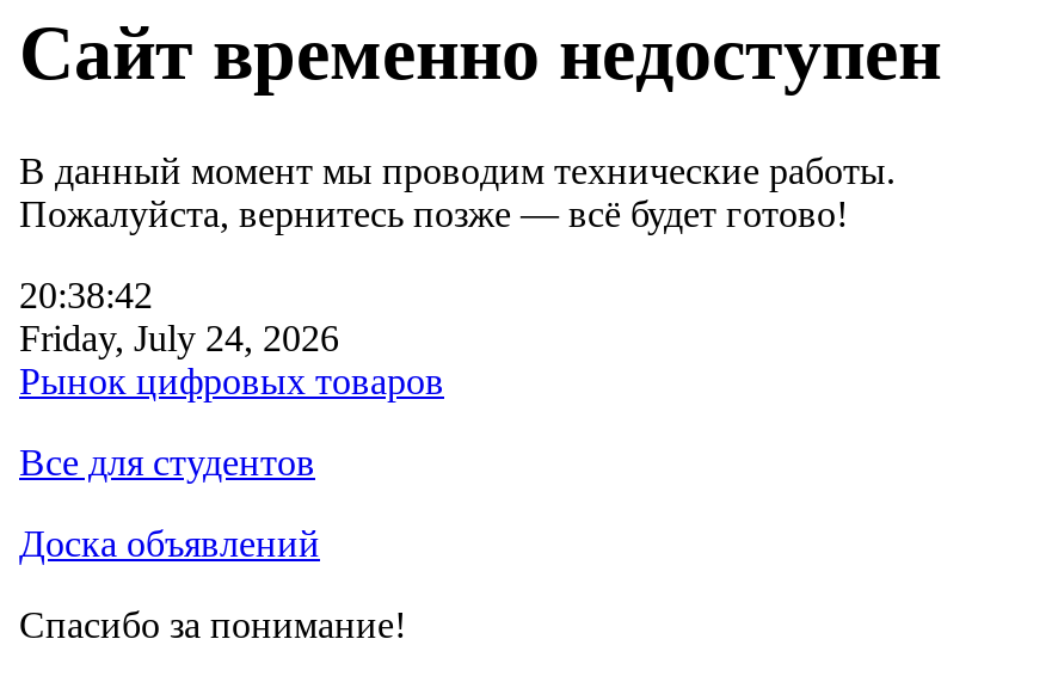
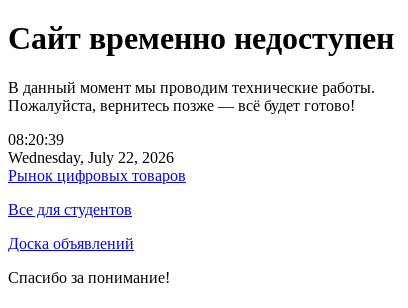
[19,274,153,315] 20:38:42 -> [8,131,64,148] 08:20:39
[19,317,339,358] Friday, July 24, 2026 -> [8,149,174,166] Wednesday, July 22, 2026

